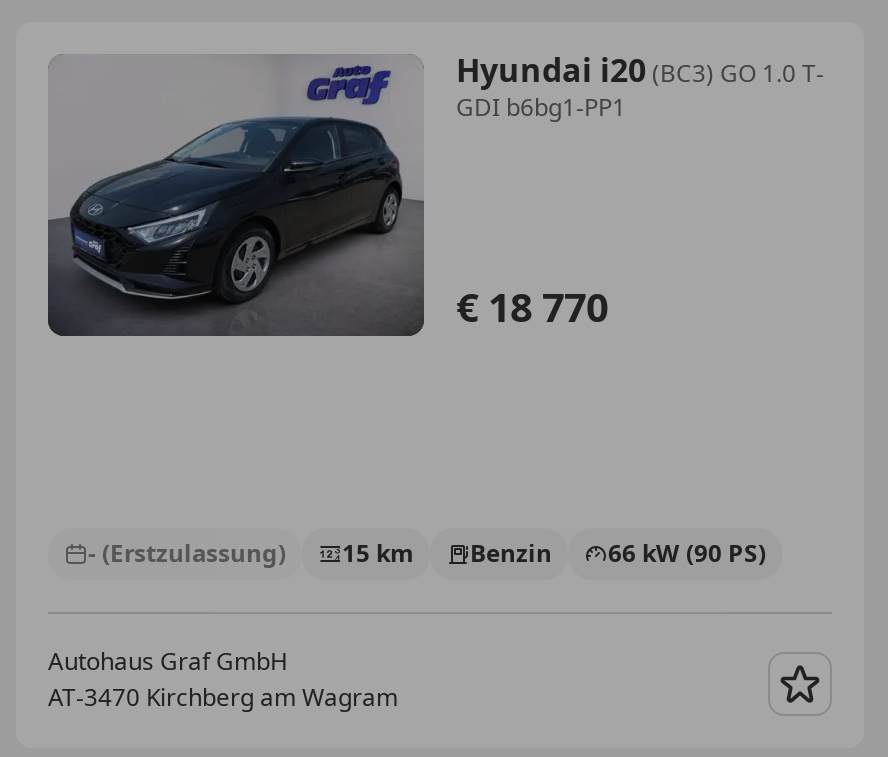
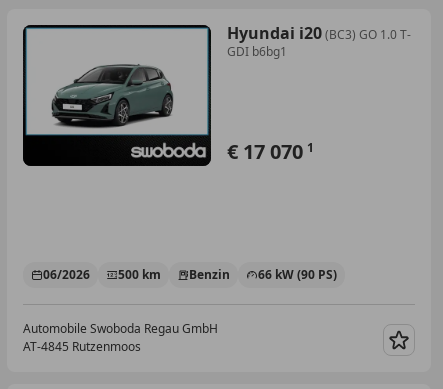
[46,54,626,338] [image] | GDI b6bg1-PP1 -> [22,24,287,167] [image] | GDI b6bg1
[456,280,608,334] € 18 770 -> [227,138,314,165] € 17 070 1
[88,536,414,570] - (Erstzulassung) | 15 km -> [43,266,161,283] 06/2026 | 500 km
[48,644,398,714] Autohaus Graf GmbH | AT-3470 Kirchberg am Wagram -> [23,320,218,355] Automobile Swoboda Regau GmbH | AT-4845 Rutzenmoos

